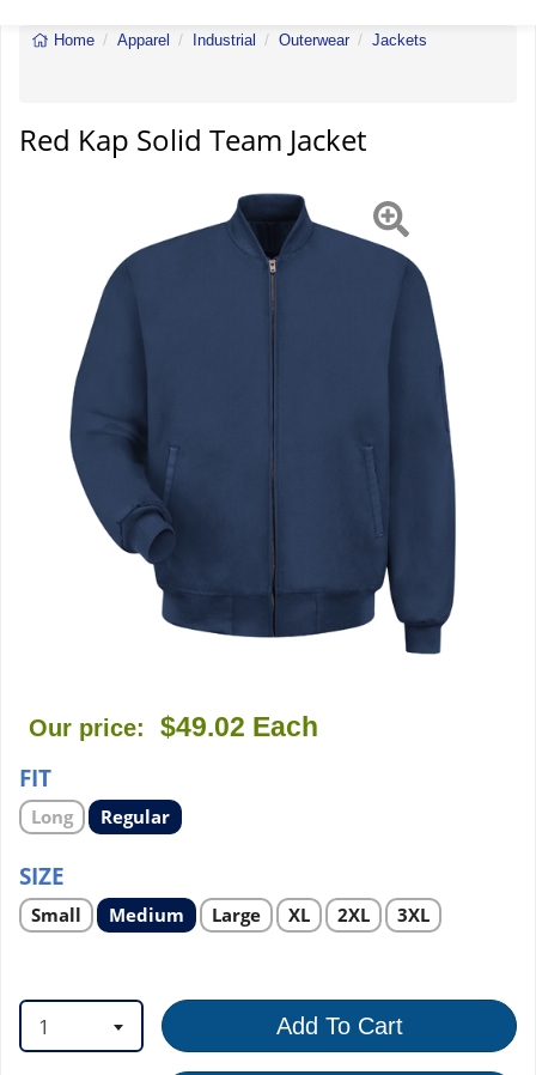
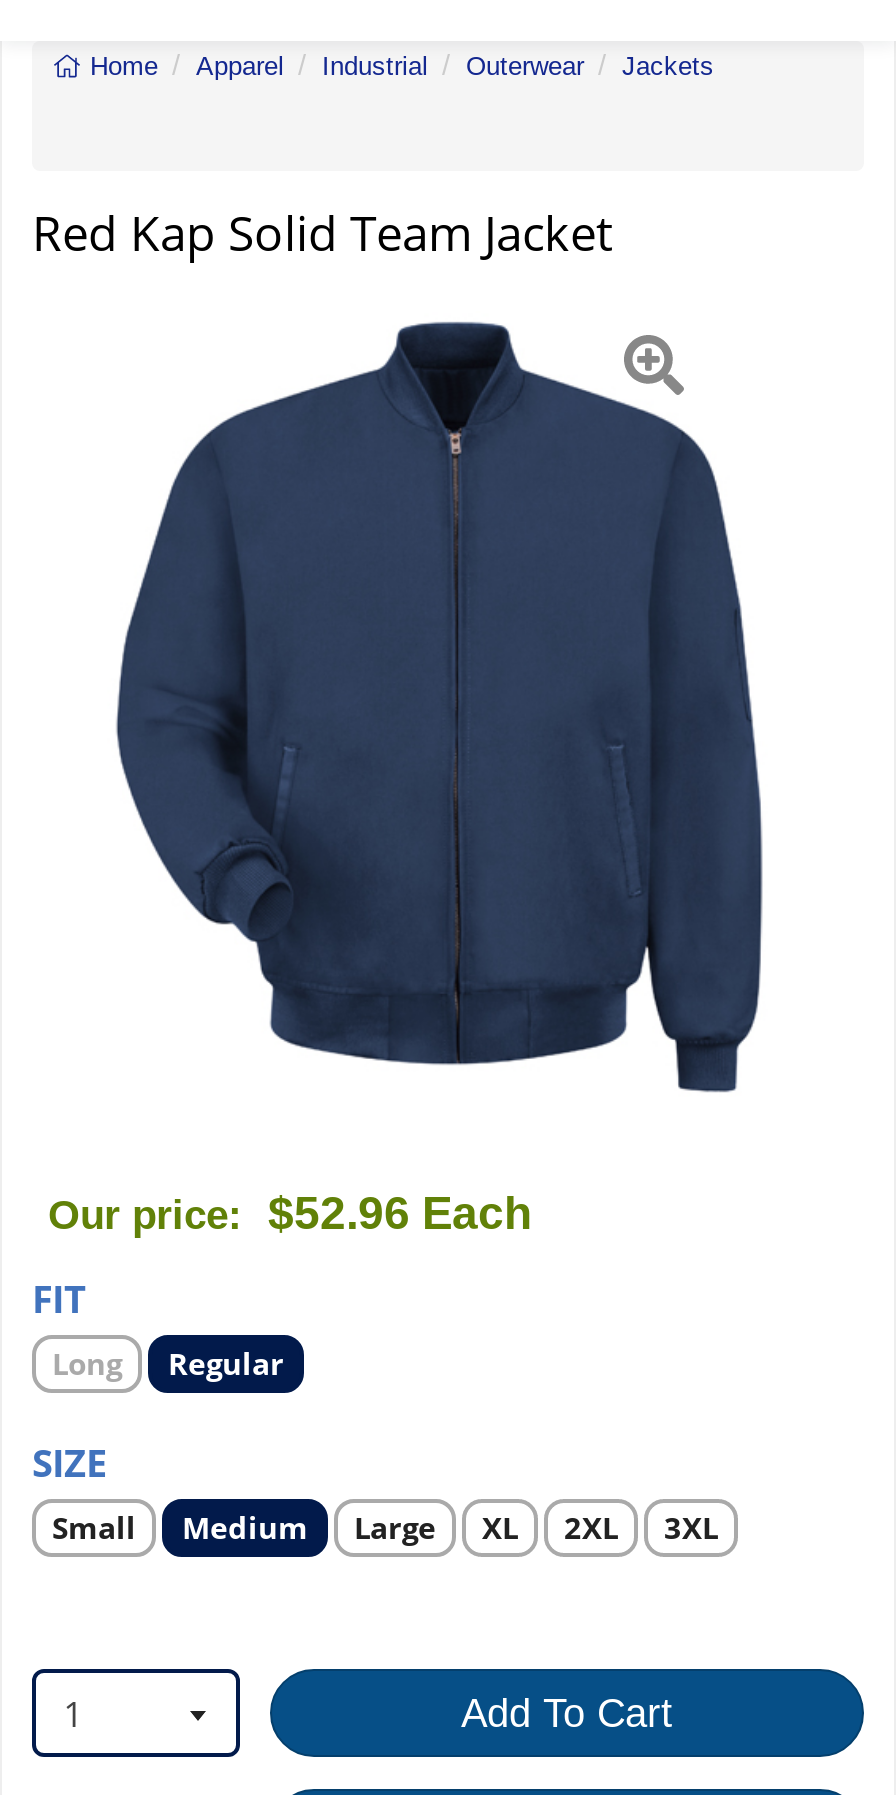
[29,711,318,742] Our price: $49.02 Each -> [48,1187,532,1239] Our price: $52.96 Each

